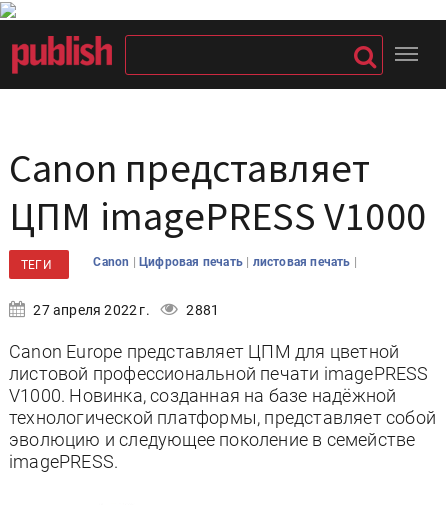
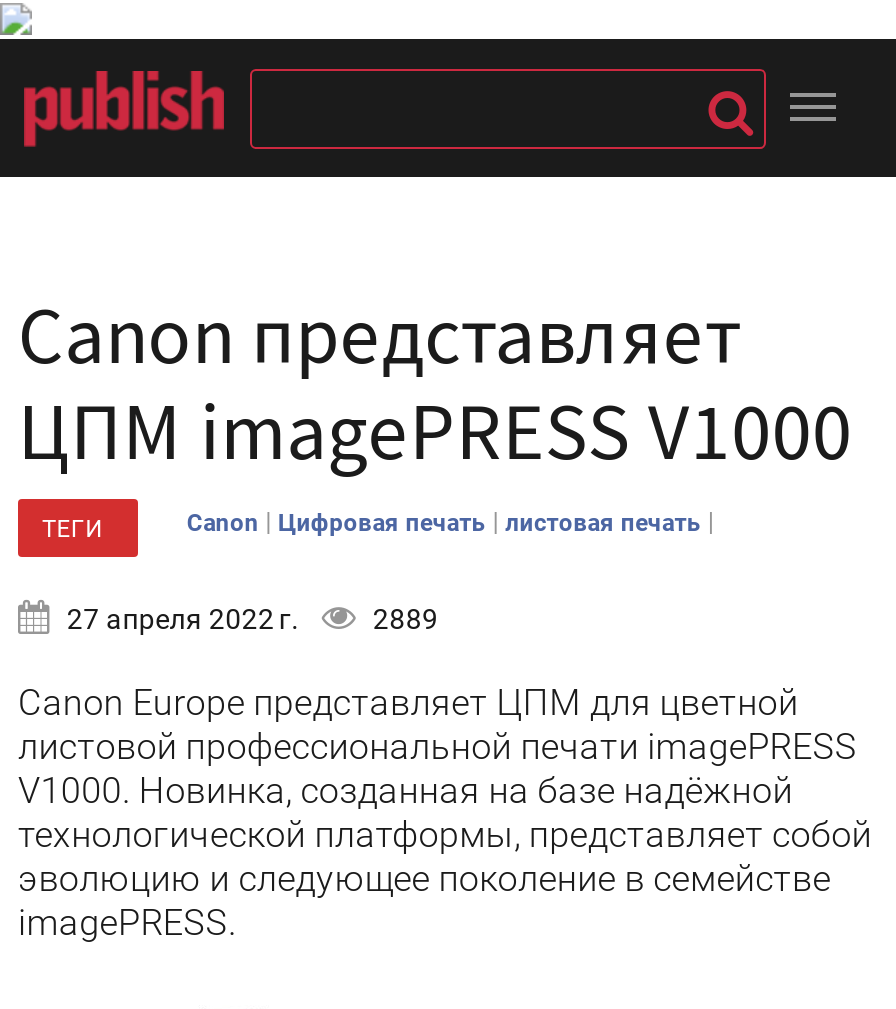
[183,302,219,318] 2881 -> [366,603,438,635] 2889

